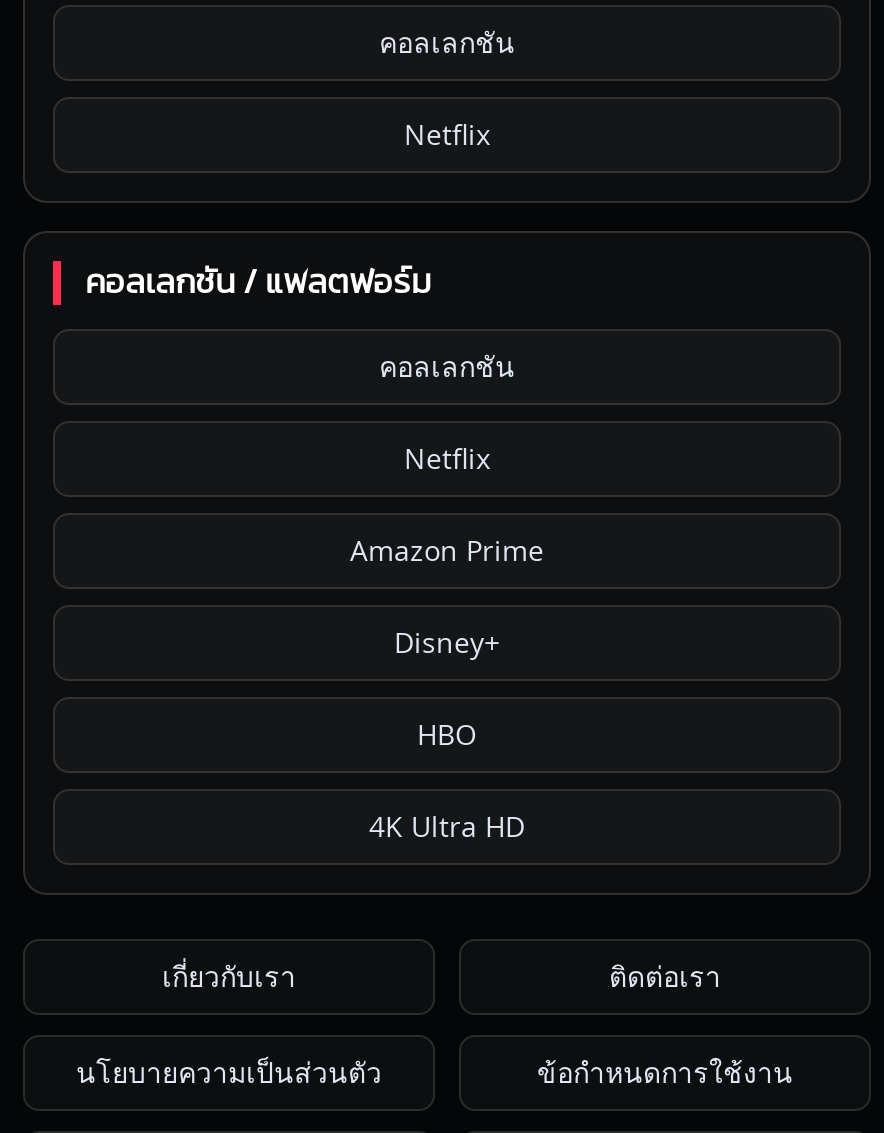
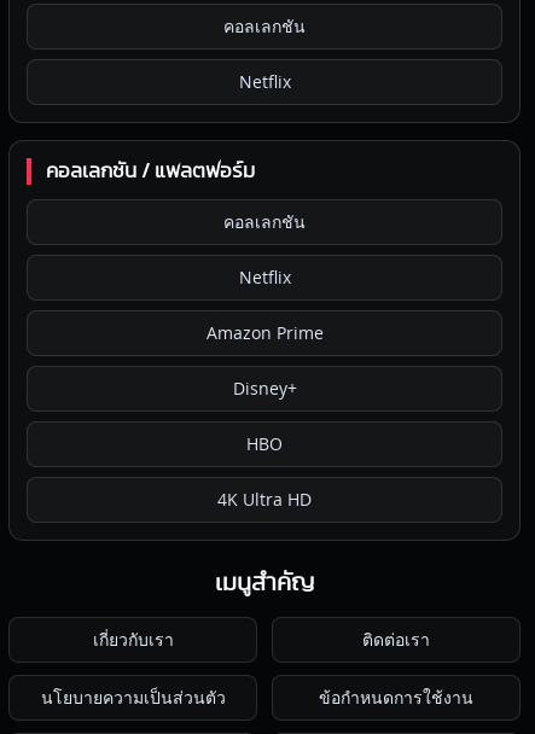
none -> [215,572,314,596] เมนูสำคัญ

